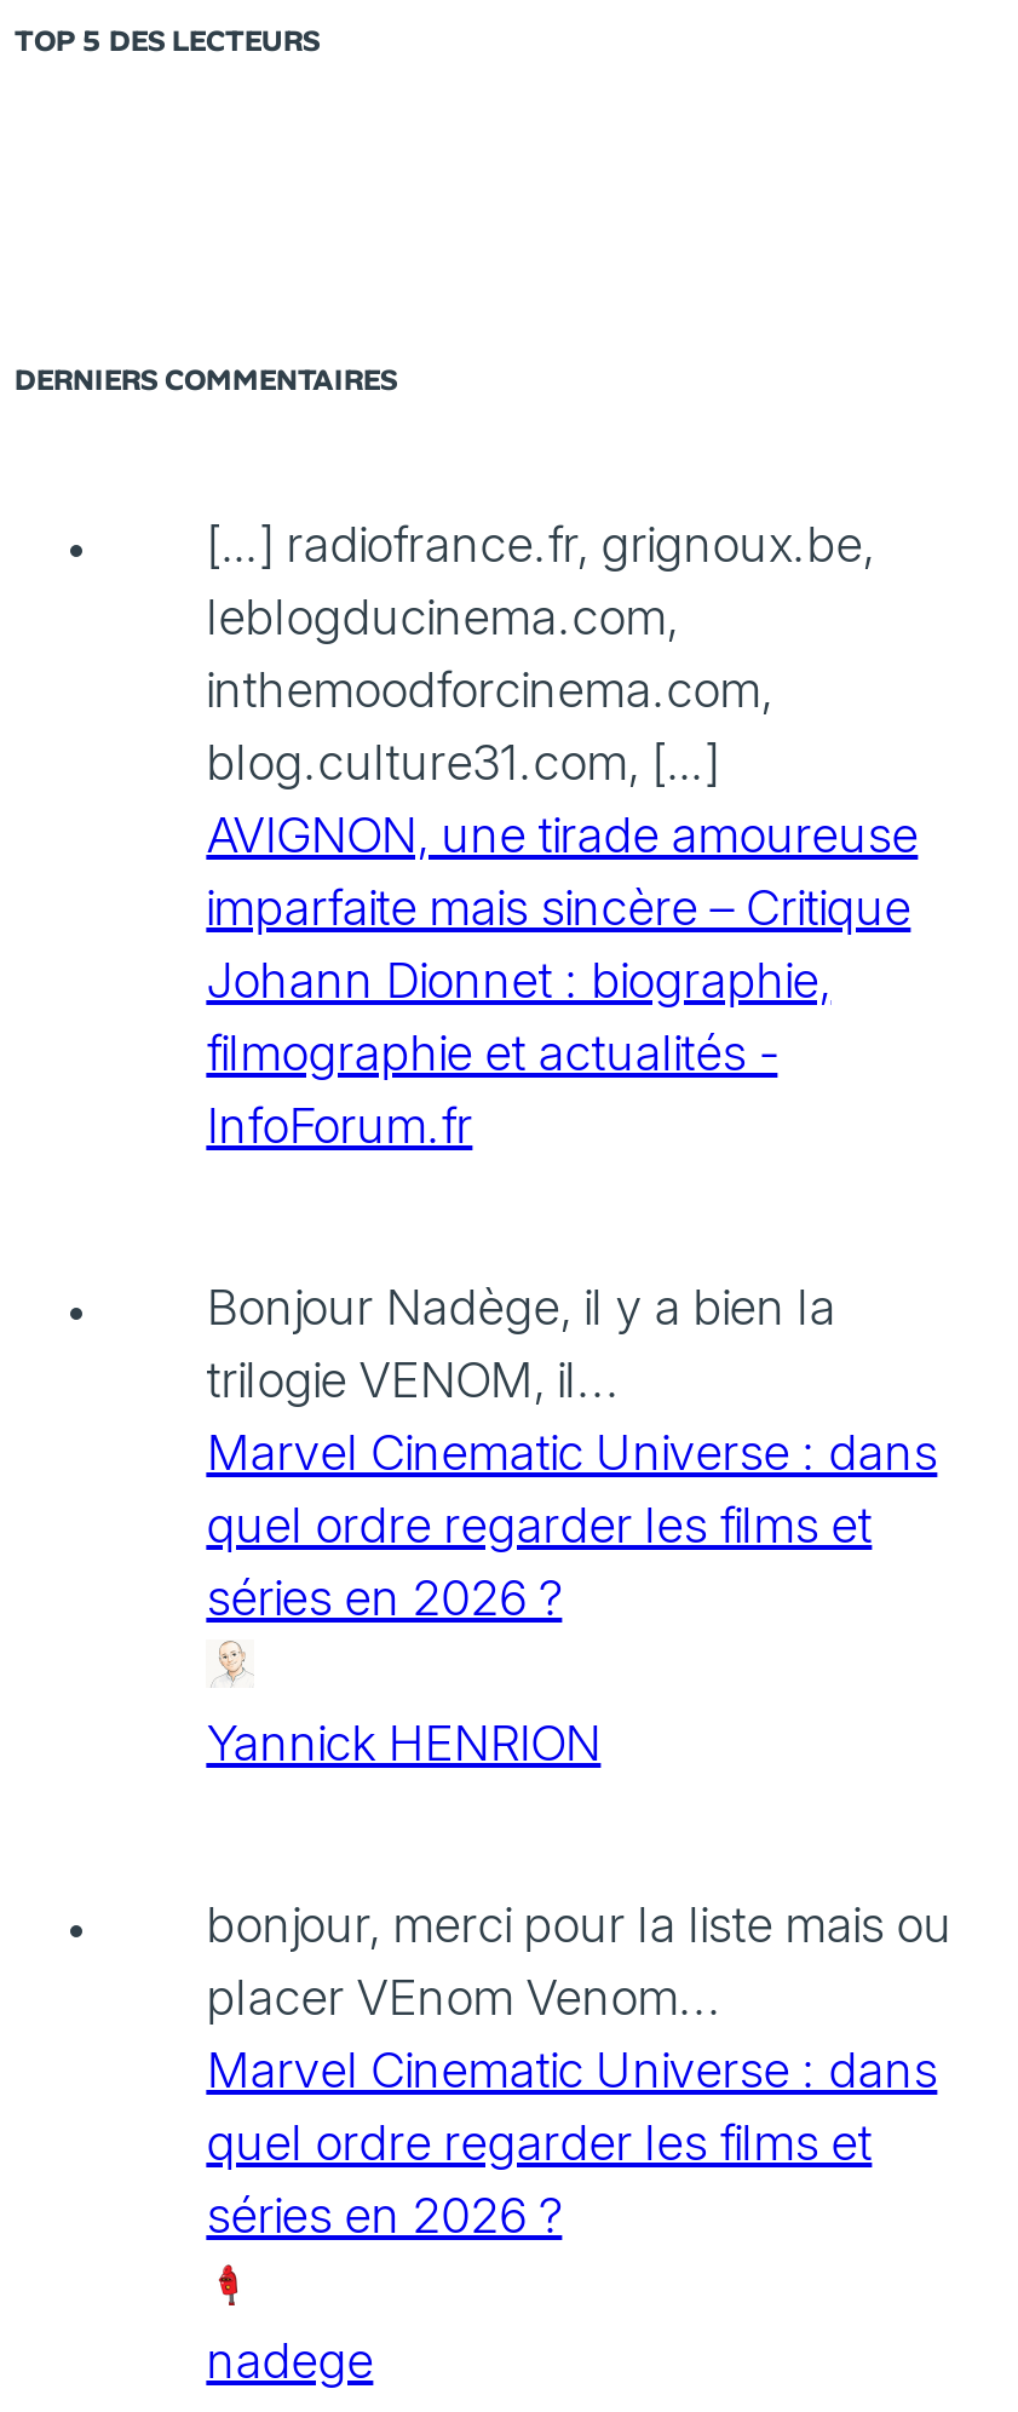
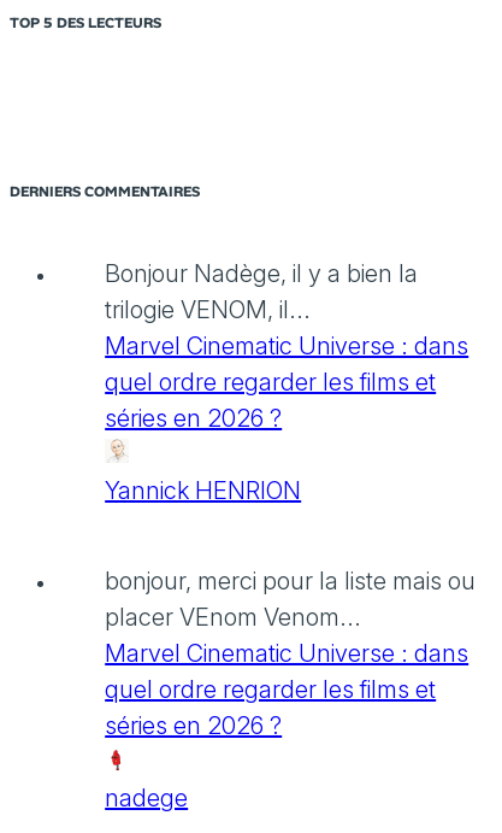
[206,515,918,1154] […] radiofrance.fr, grignoux.be, | leblogducinema.com, | inthemoodforcinema.com, | blog.culture31.com, […] | AVIGNON, une tirade amoureuse | imparfaite mais sincère – Critique | Johann Dionnet : biographie, | filmographie et actualités - | InfoForum.fr -> none

